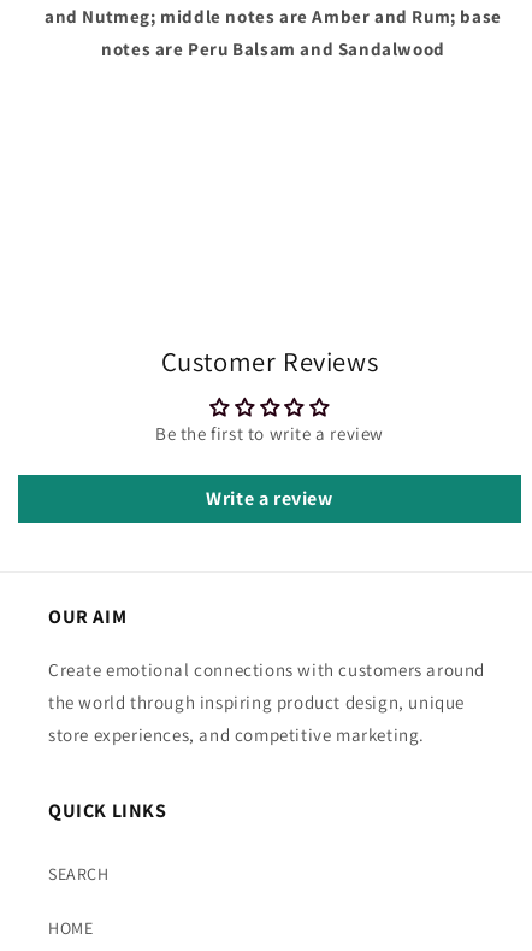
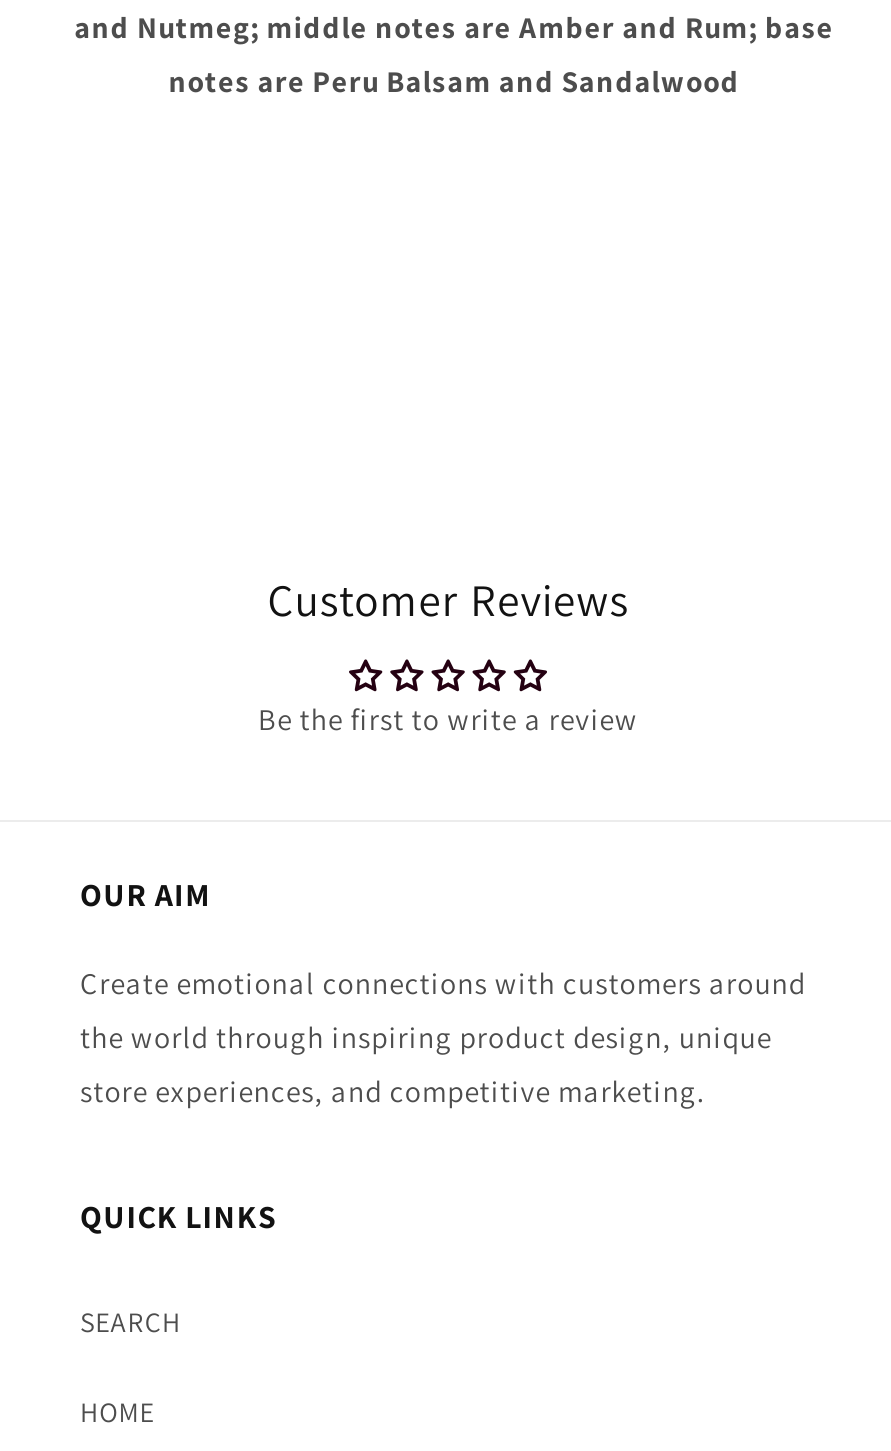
[206,485,333,511] Write a review -> none

